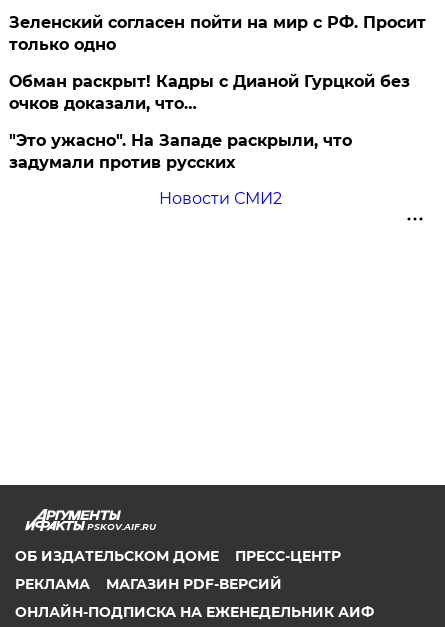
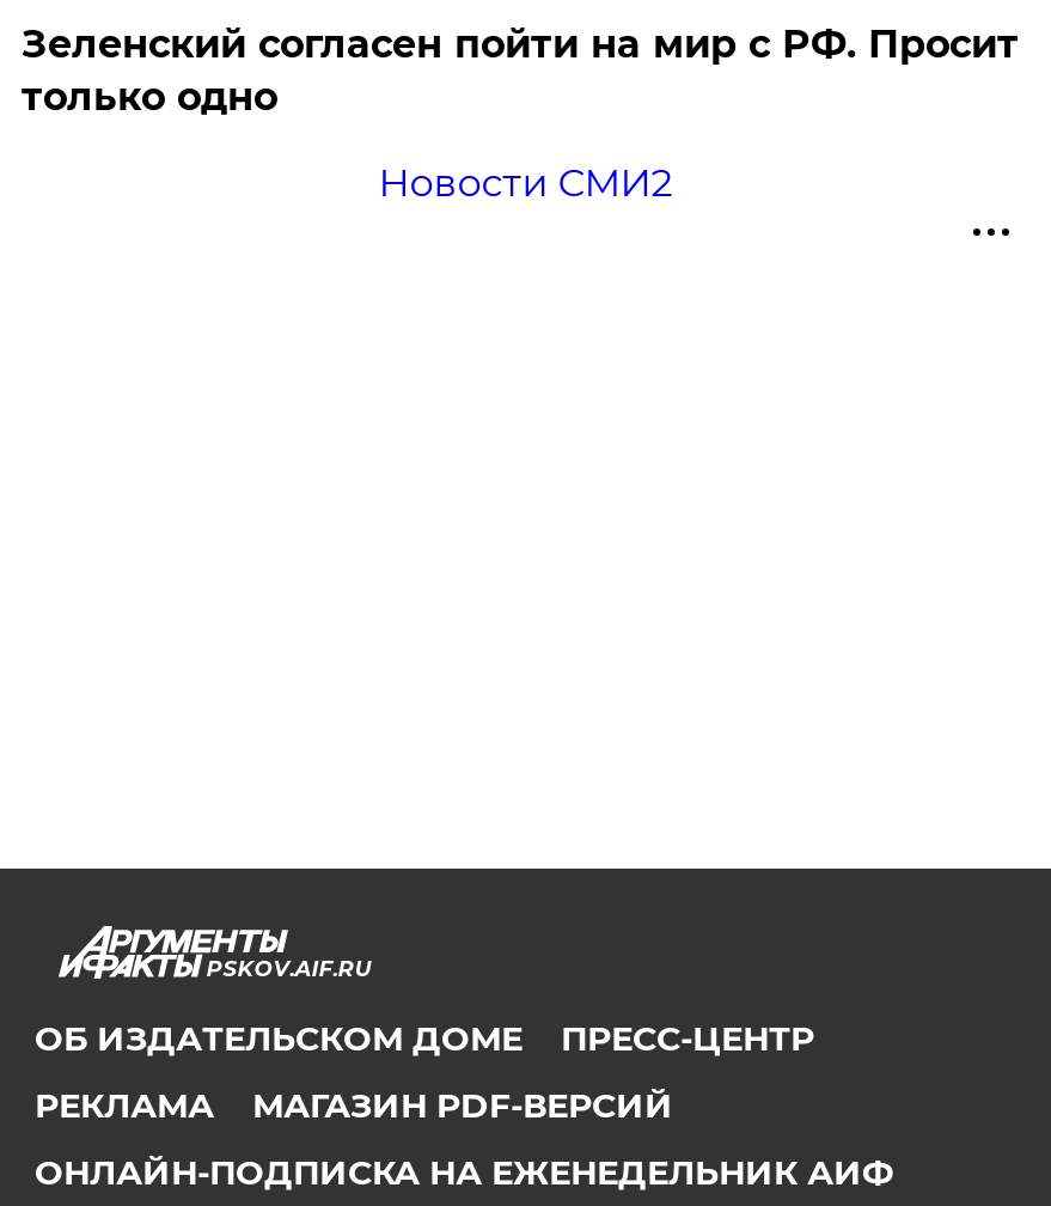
[9,72,410,172] Обман раскрыт! Кадры с Дианой Гурцкой без | очков доказали, что… | "Это ужасно". На Западе раскрыли, что | задумали против русских -> none

